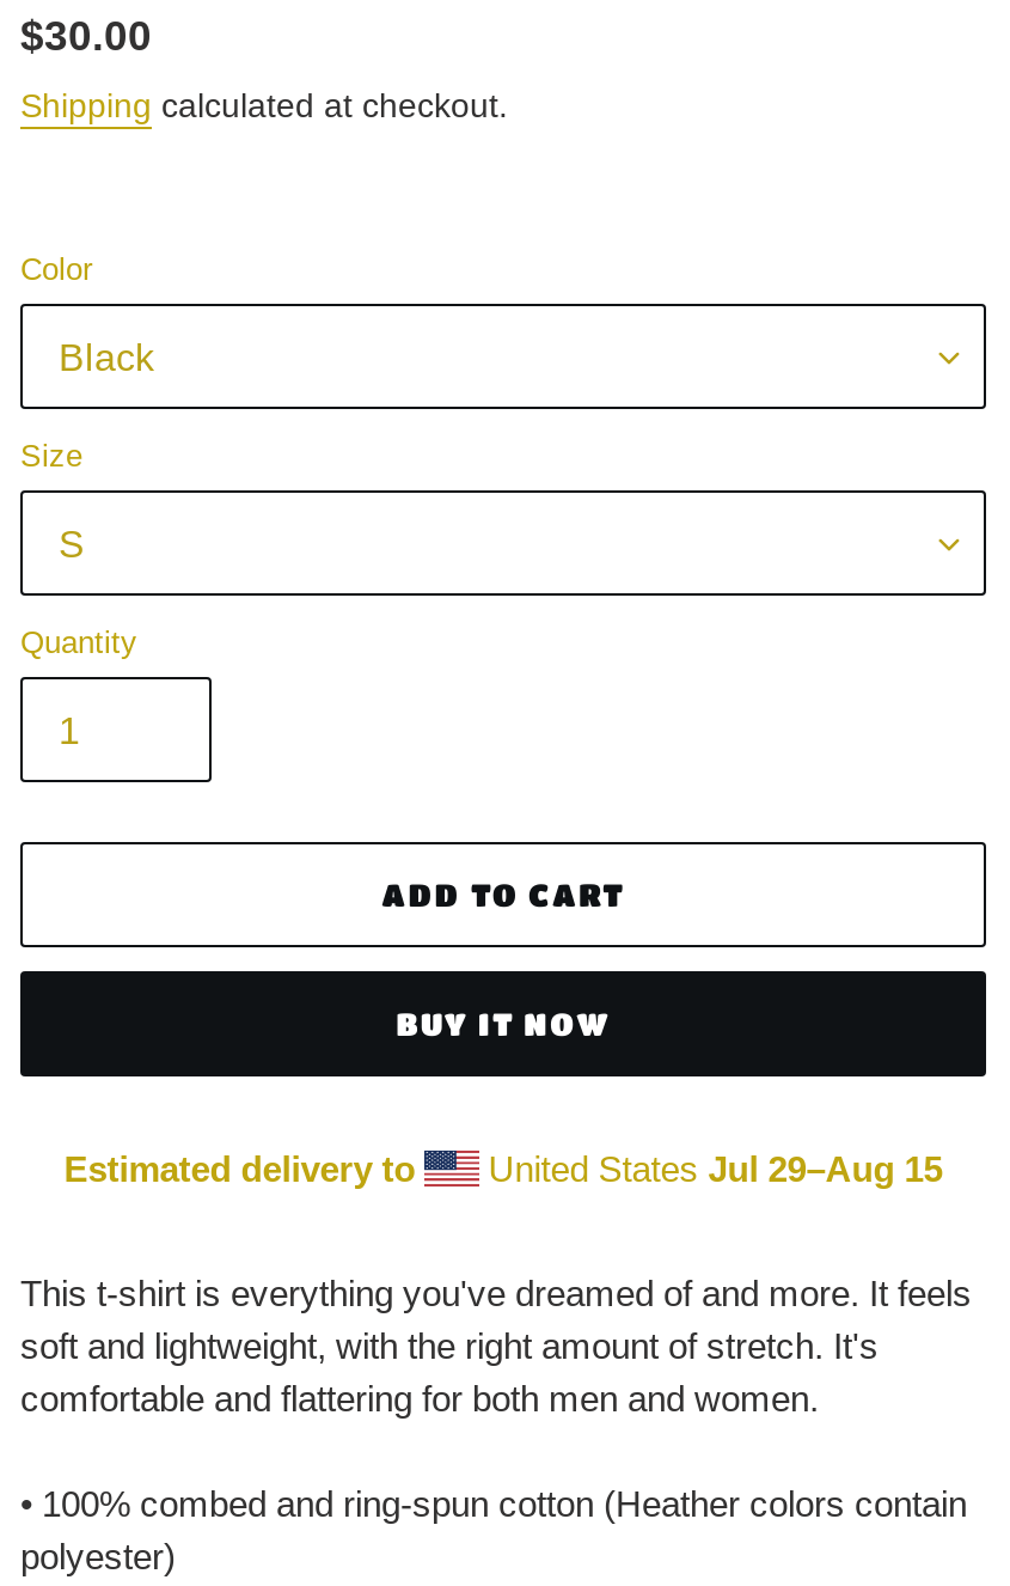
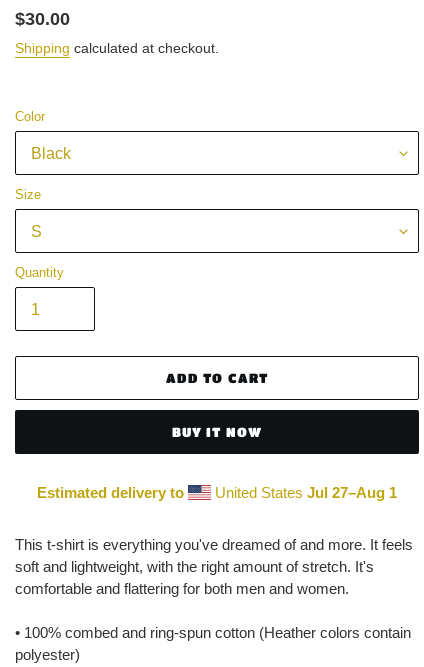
[479,1149,943,1190] United States Jul 29–Aug 15 -> [211,484,397,501] United States Jul 27–Aug 1

